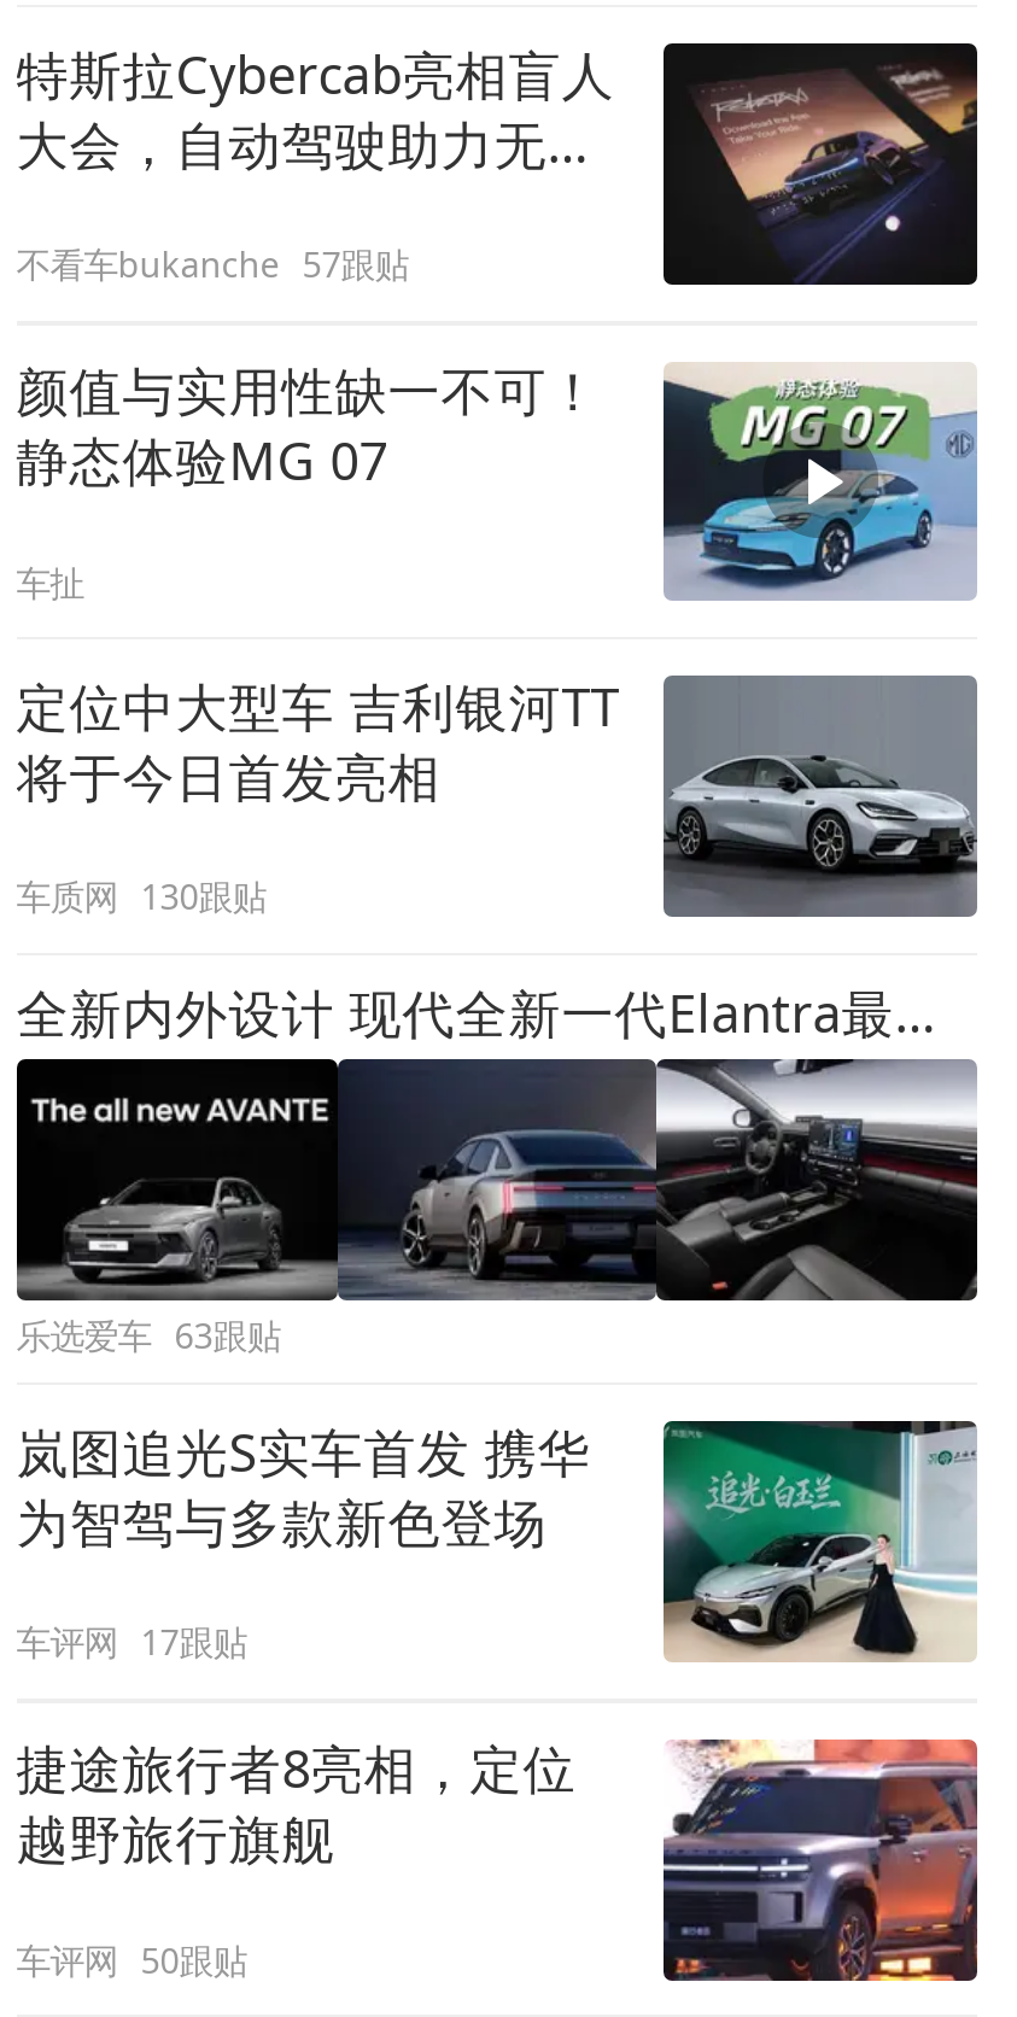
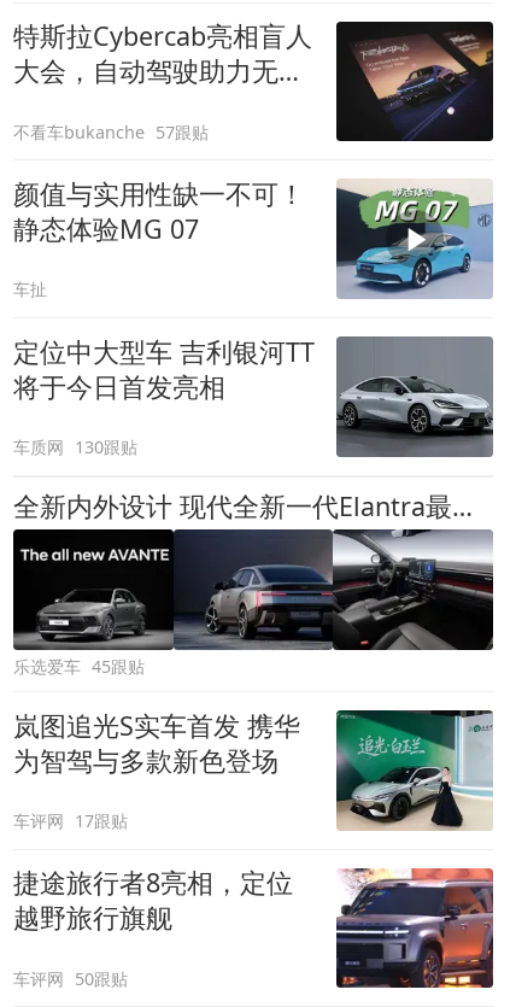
[16,1311,281,1357] 乐选爱车 63跟贴 -> [13,655,145,678] 乐选爱车 45跟贴

